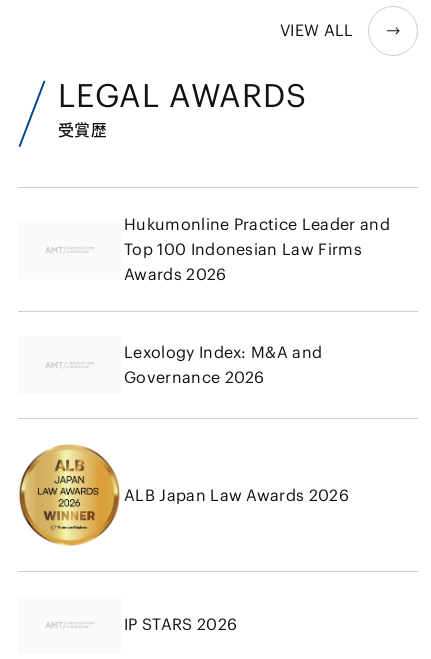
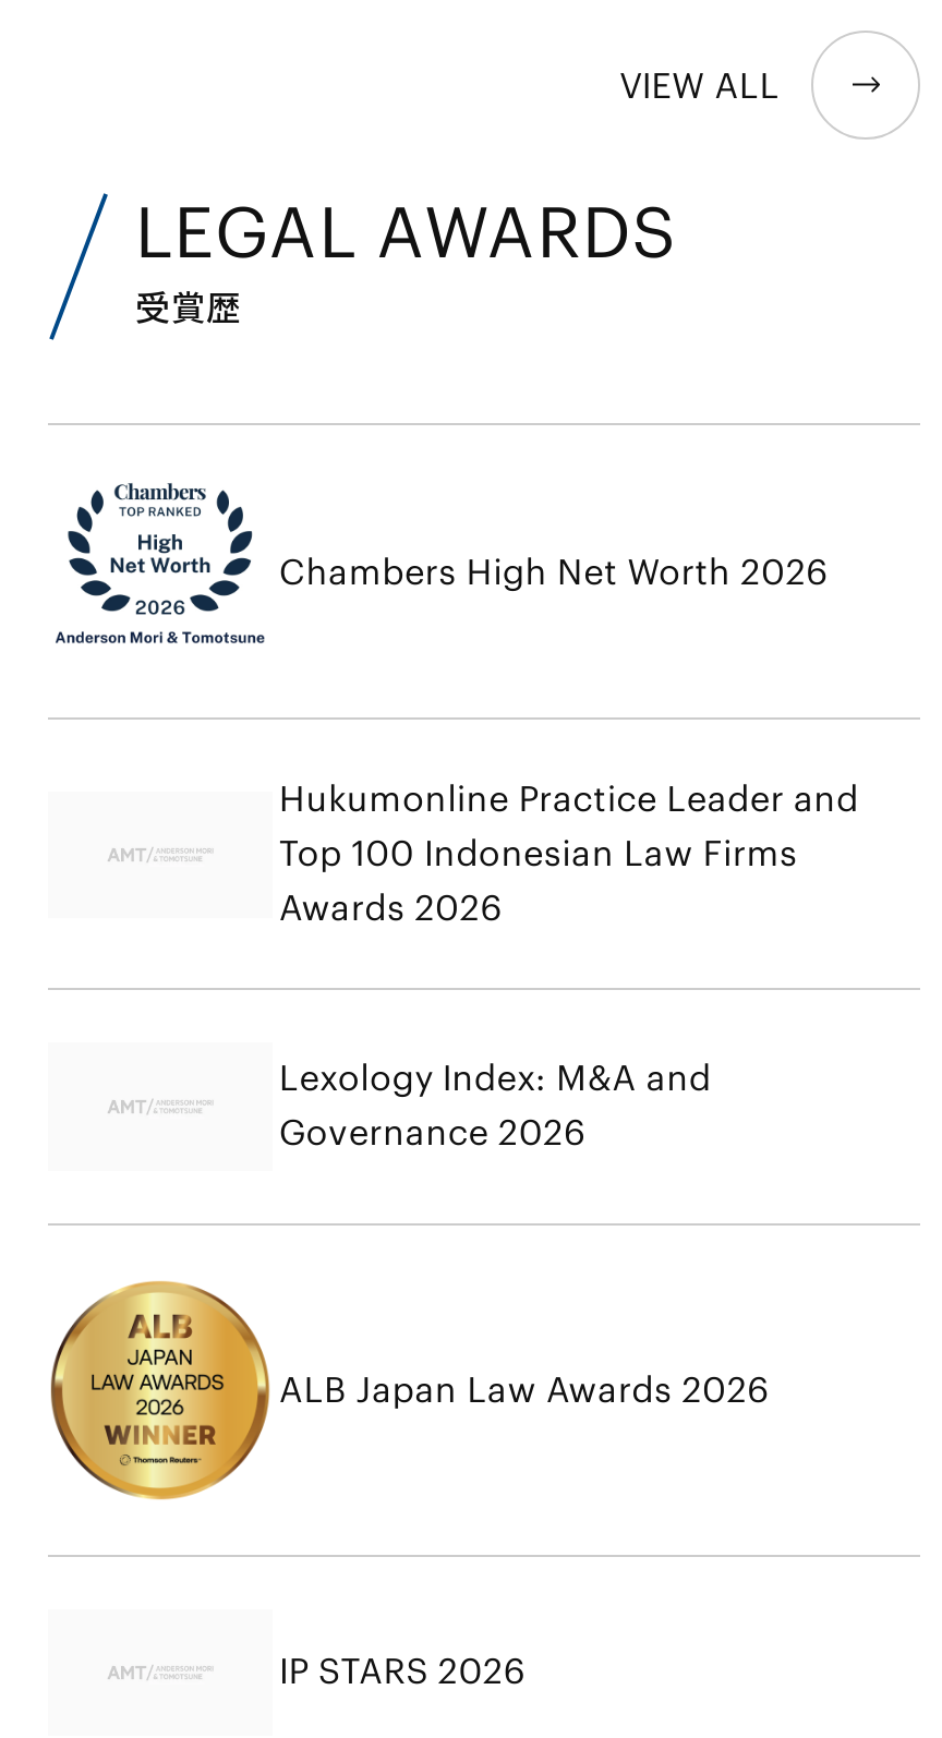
none -> [55,481,829,644] [image] | Chambers High Net Worth 2026

